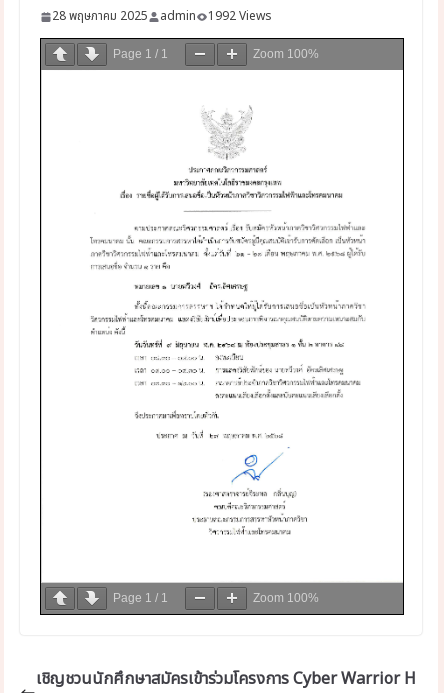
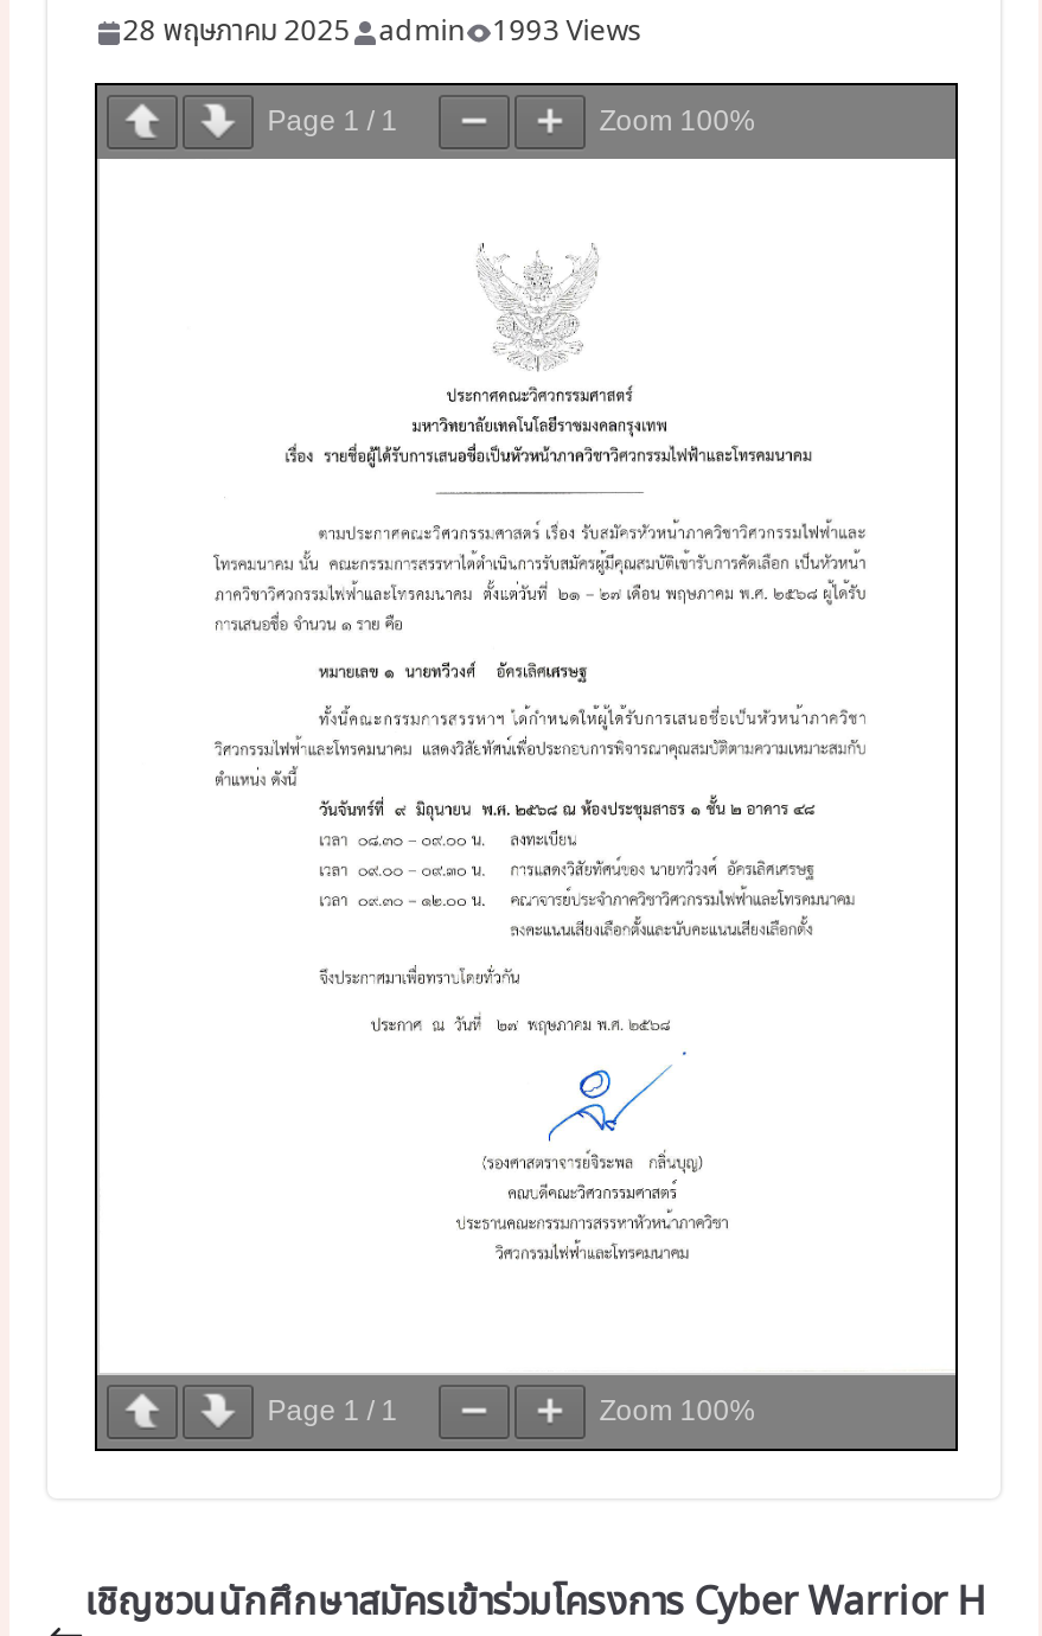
[52,7,272,25] 28 พฤษภาคม 2025 admin 1992 Views -> [123,10,644,52] 28 พฤษภาคม 2025 admin 1993 Views

